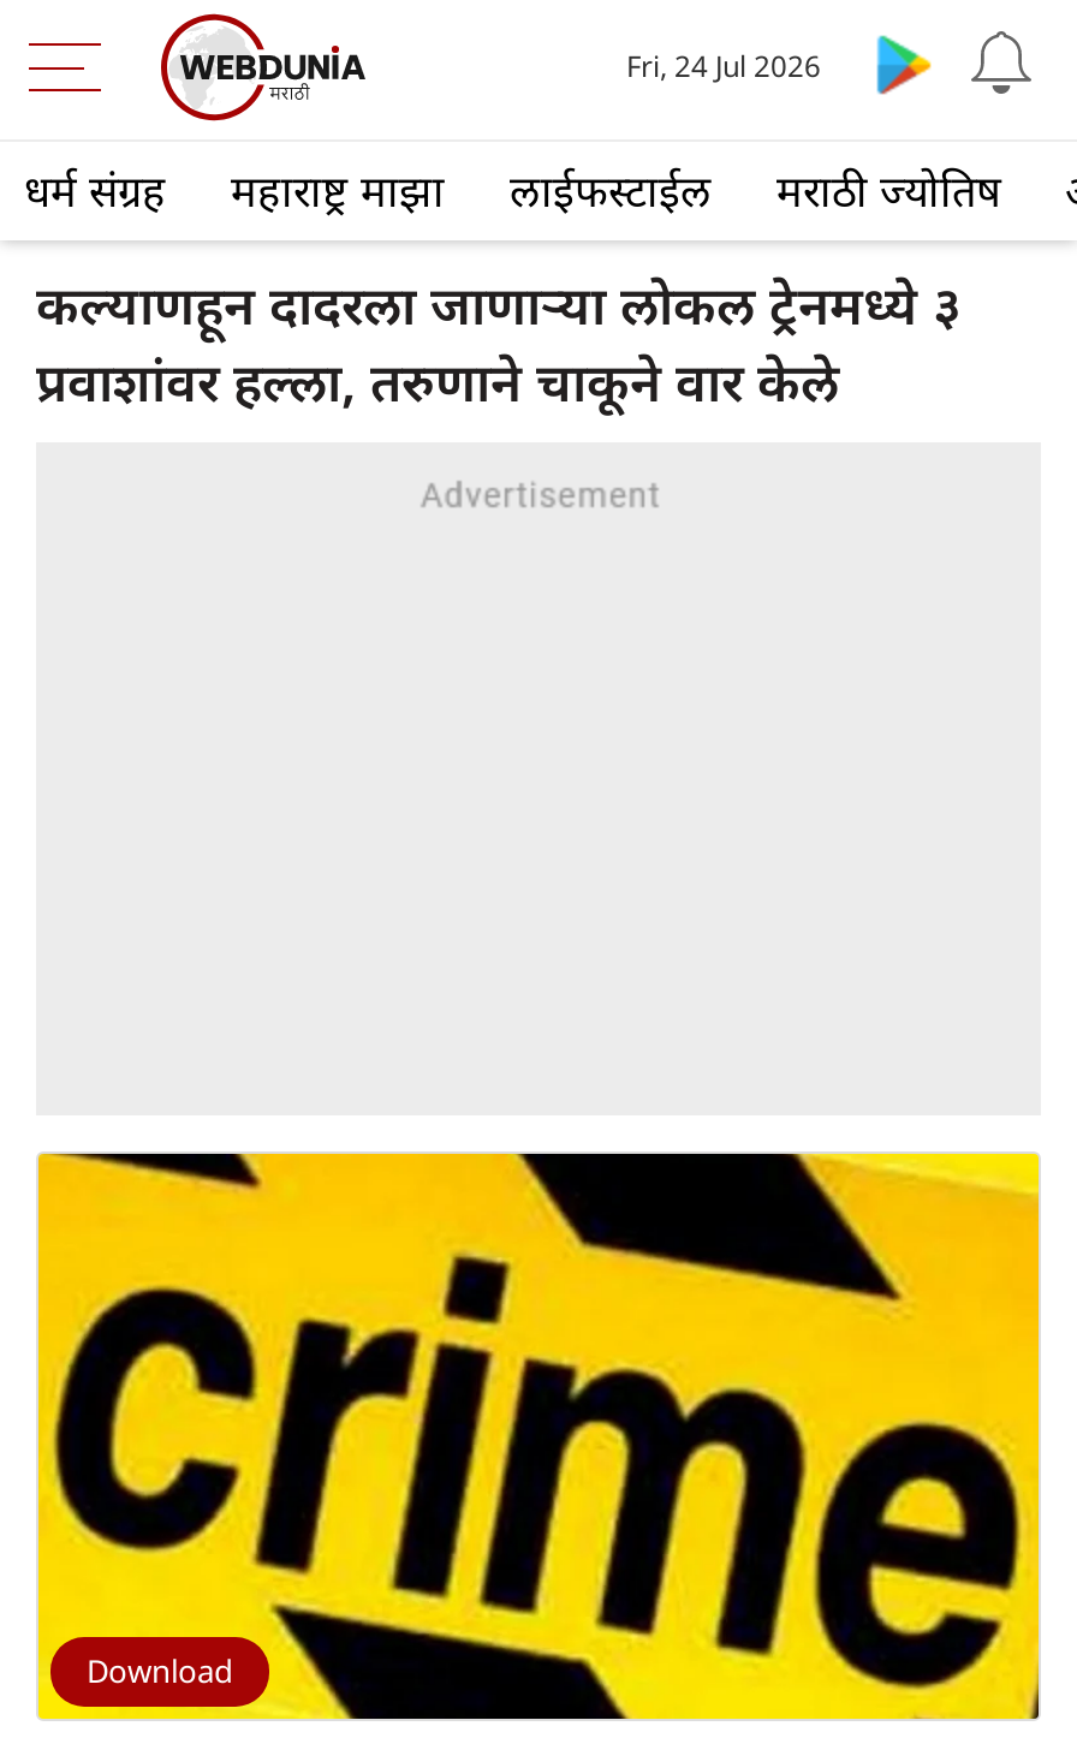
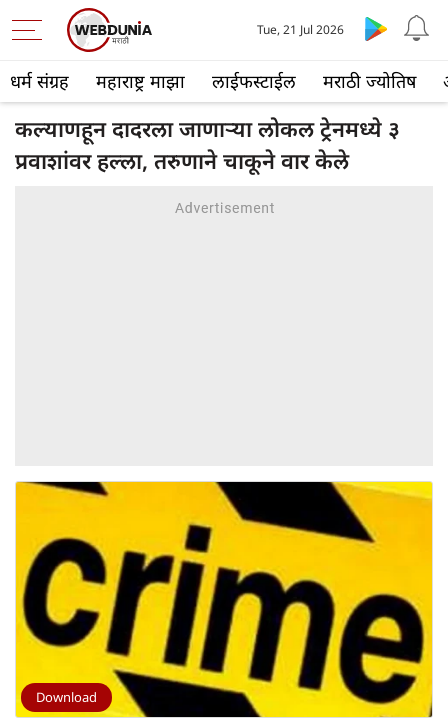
[626,46,821,87] Fri, 24 Jul 2026 -> [257,21,344,38] Tue, 21 Jul 2026

